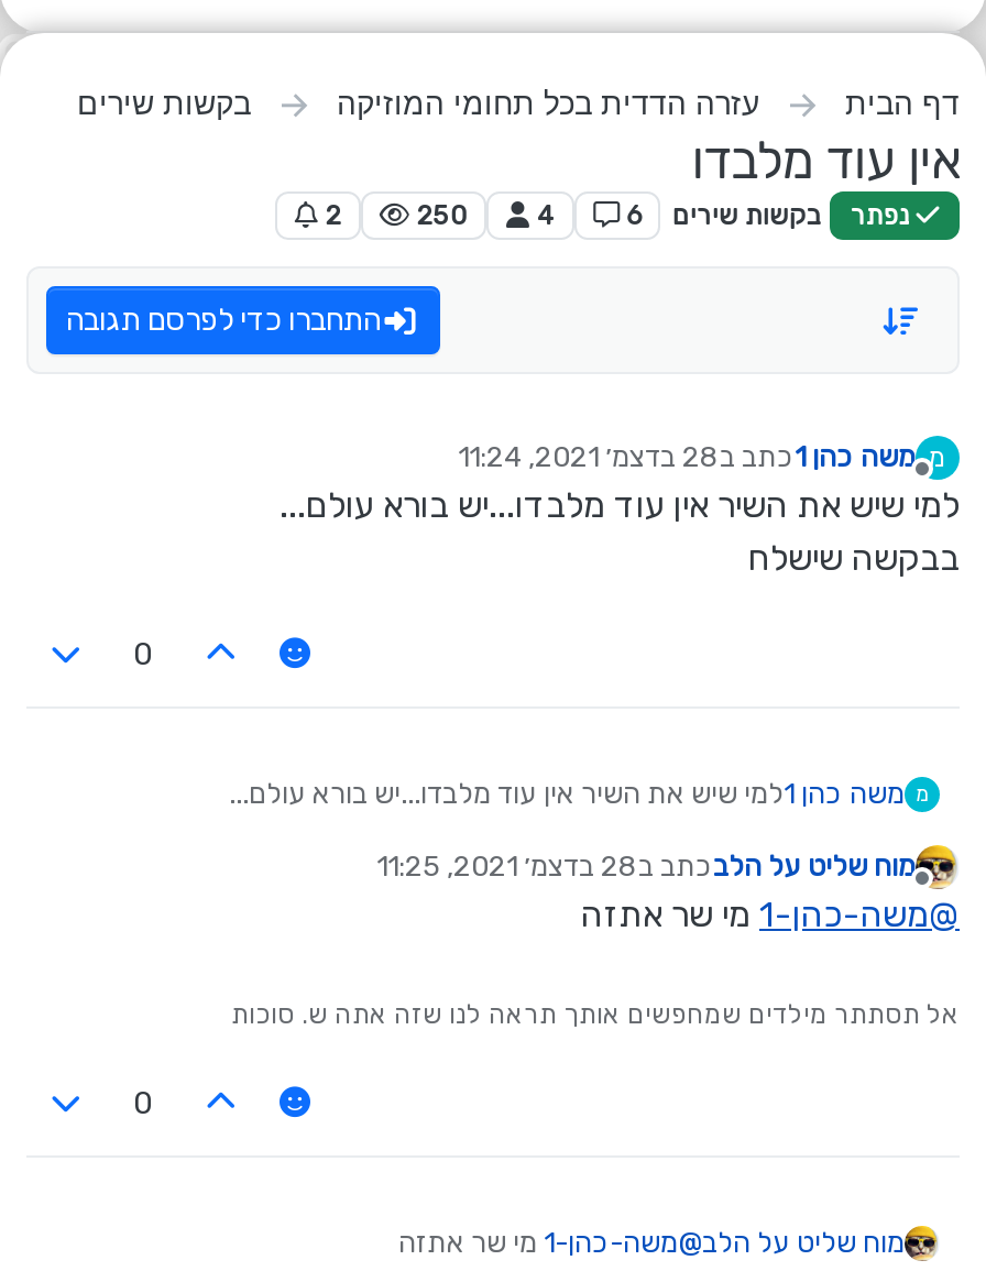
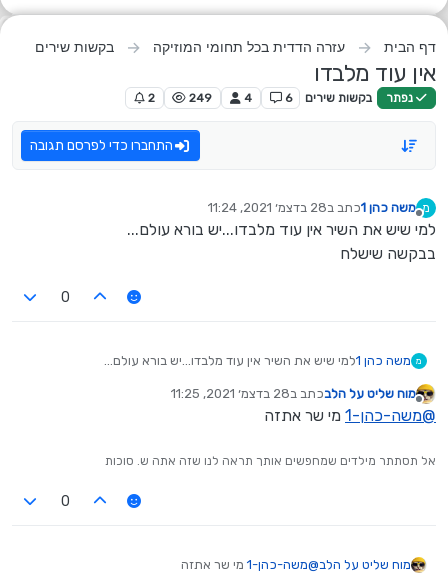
[417,201,467,232] 250 -> [189,91,212,105] 249

